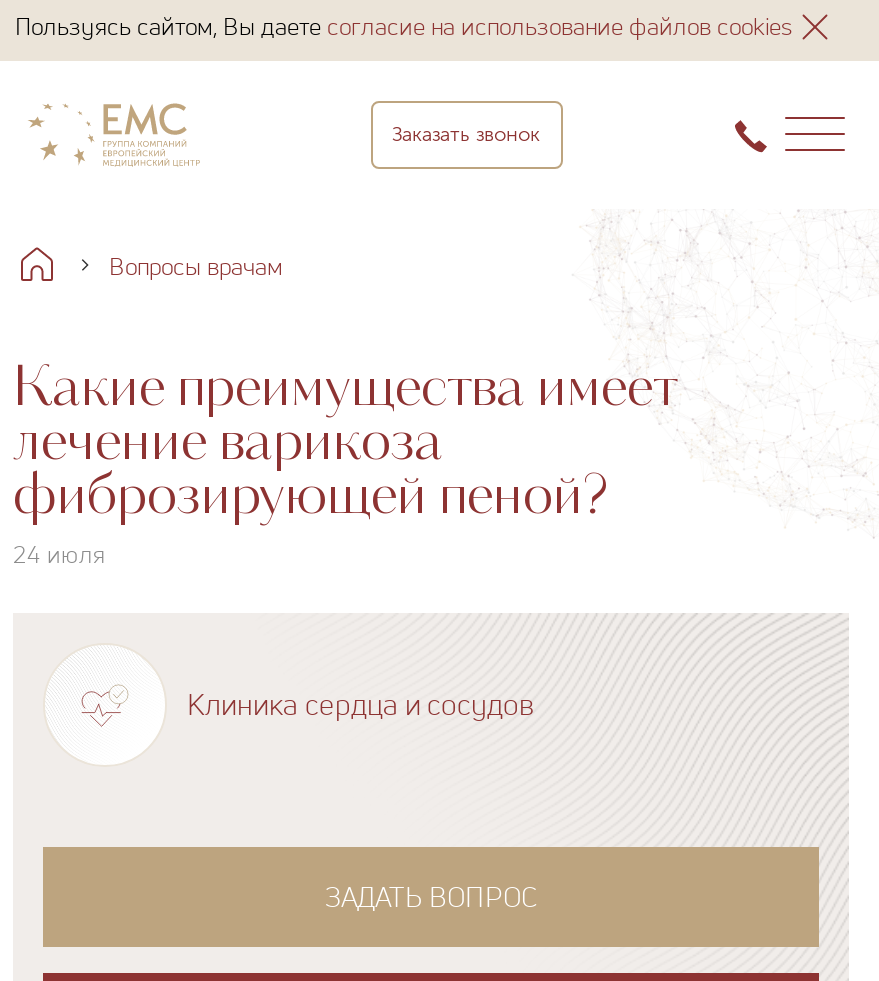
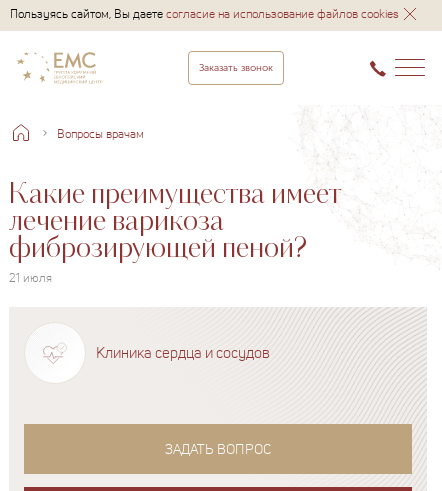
[13,537,105,571] 24 июля -> [9,269,52,286] 21 июля

